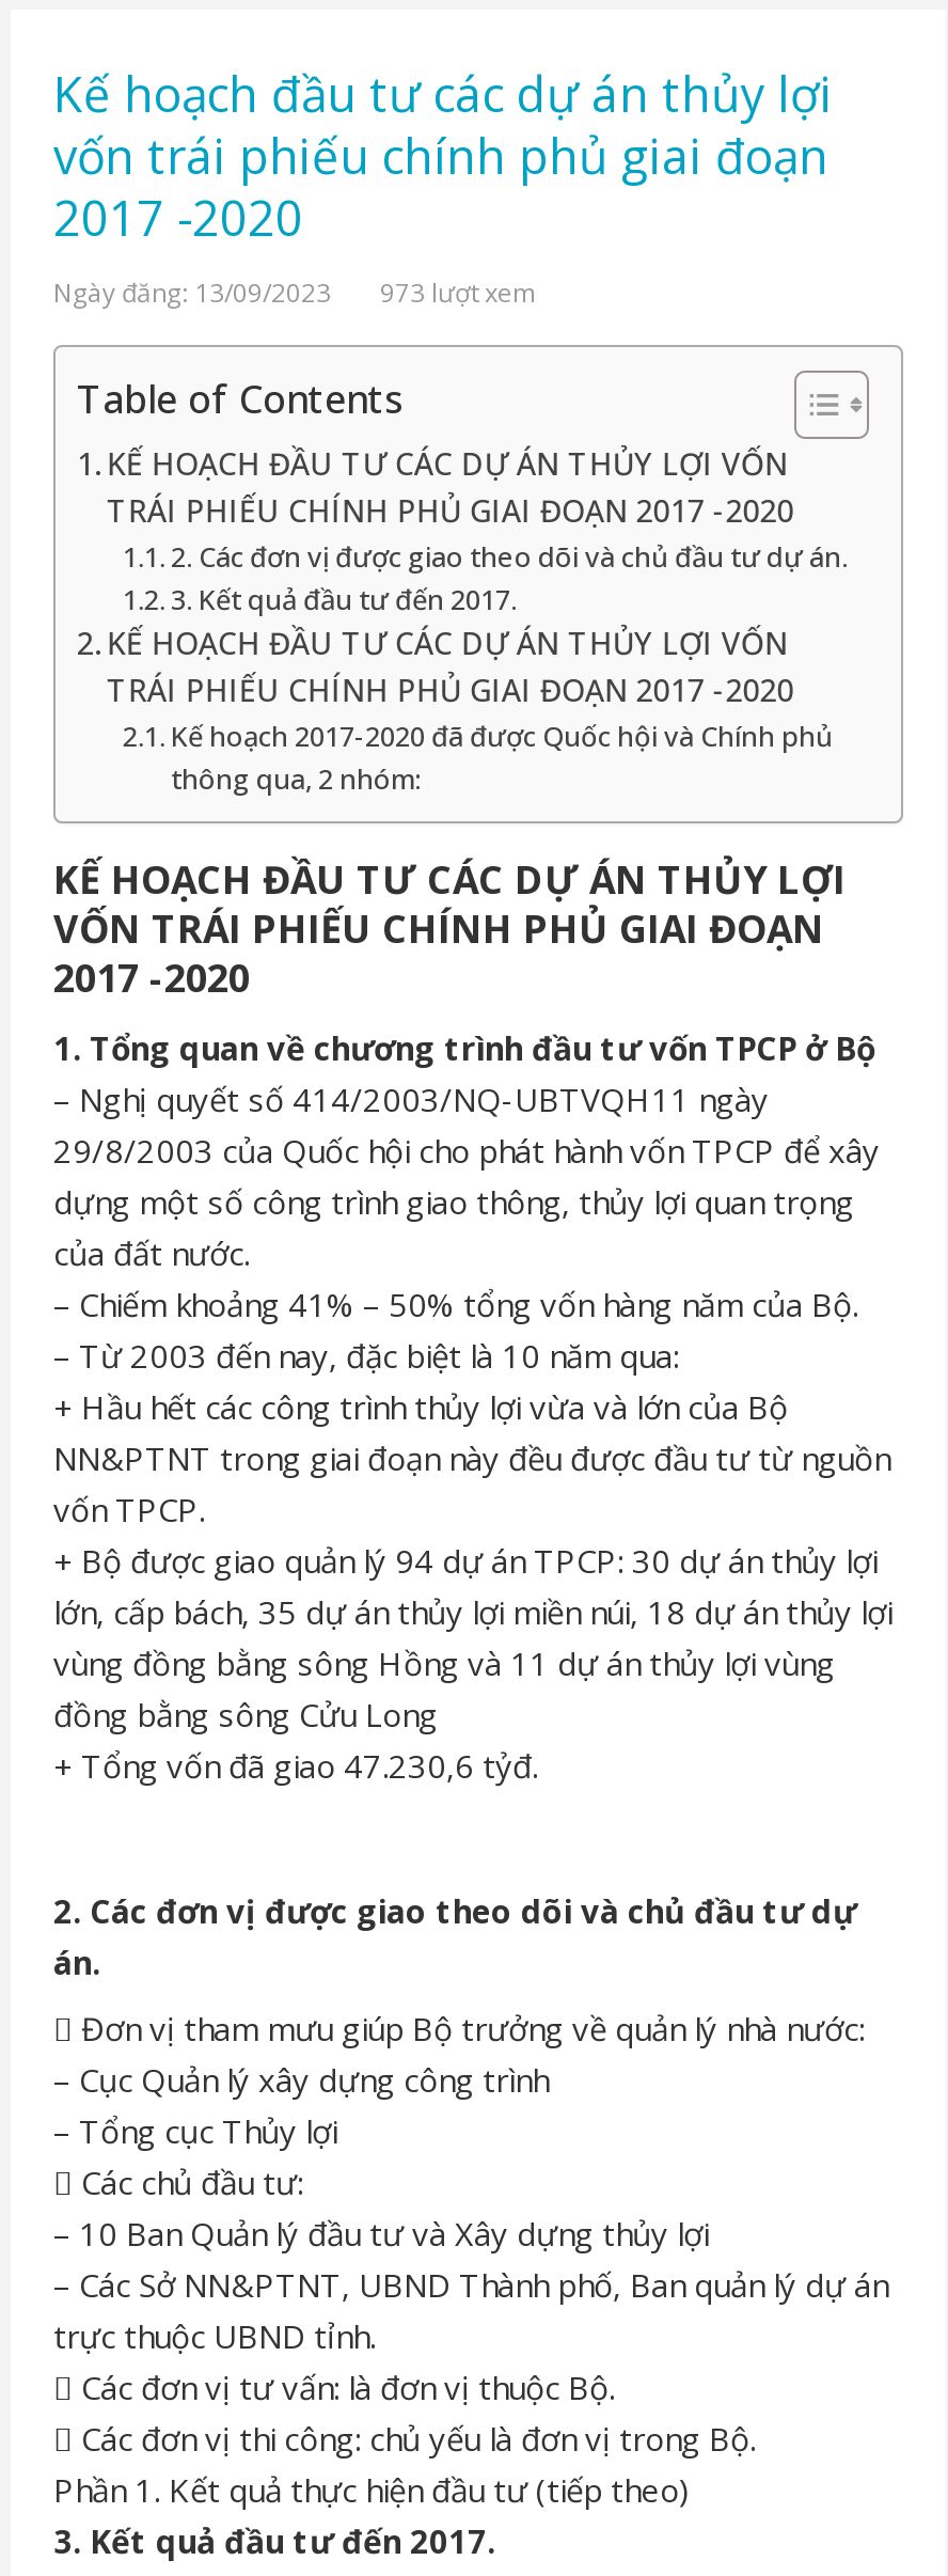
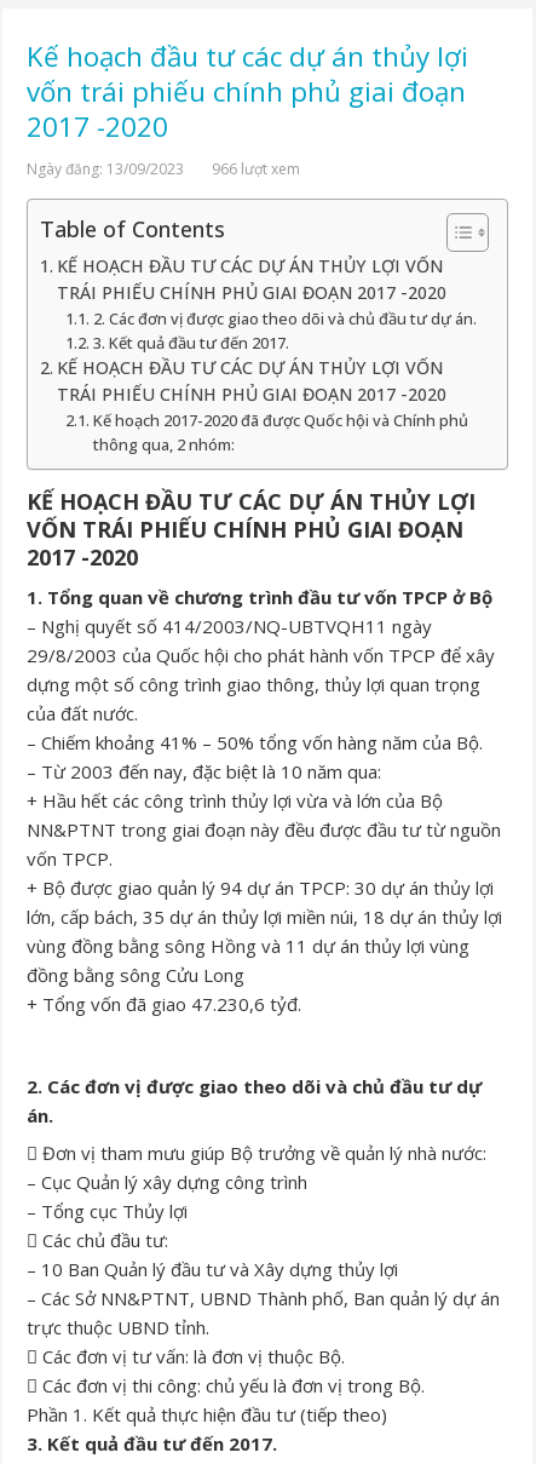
[53,275,536,311] Ngày đăng: 13/09/2023 973 lượt xem -> [27,159,300,179] Ngày đăng: 13/09/2023 966 lượt xem

